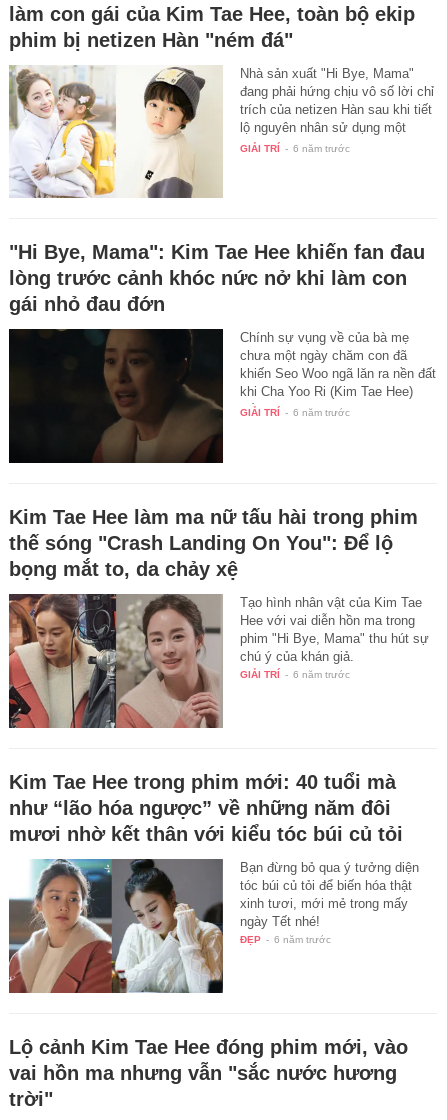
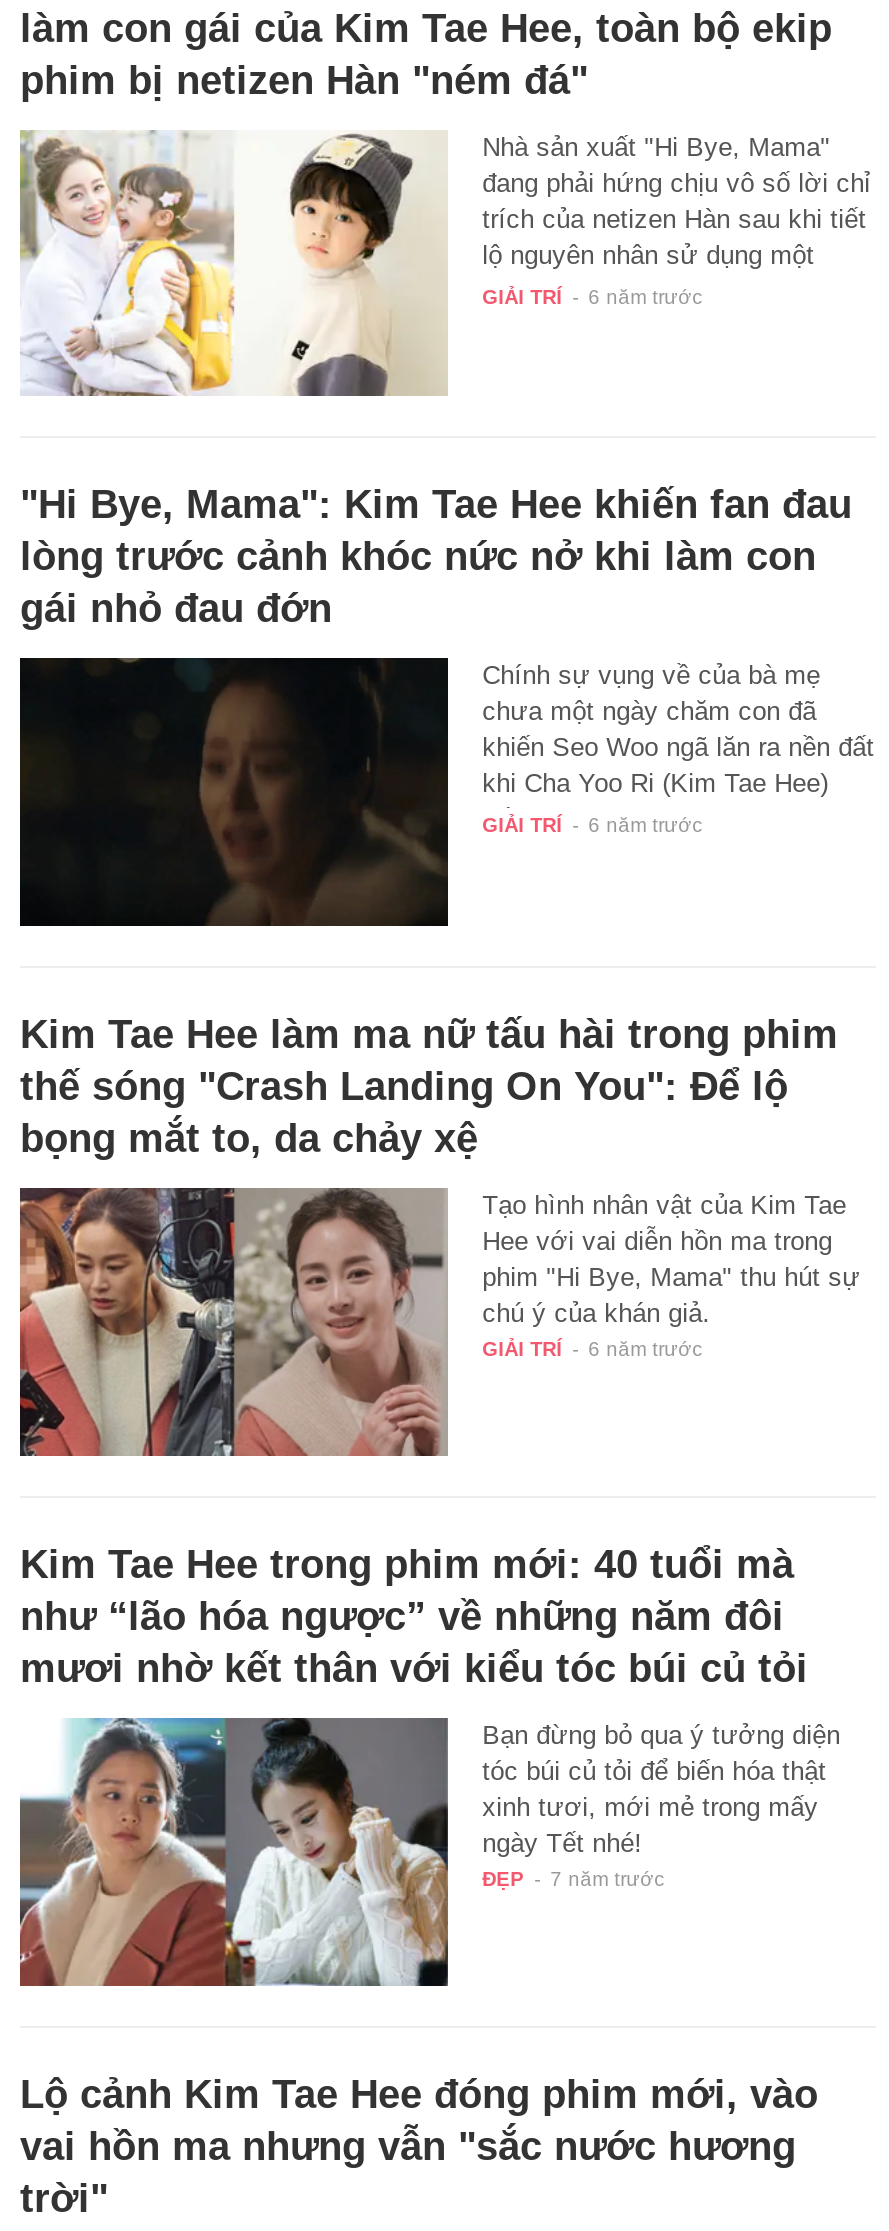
[93,329,223,462] [image] -> [190,658,444,922] [image]
[240,934,331,945] ĐẸP - 6 năm trước -> [482,1868,664,1890] ĐẸP - 7 năm trước

